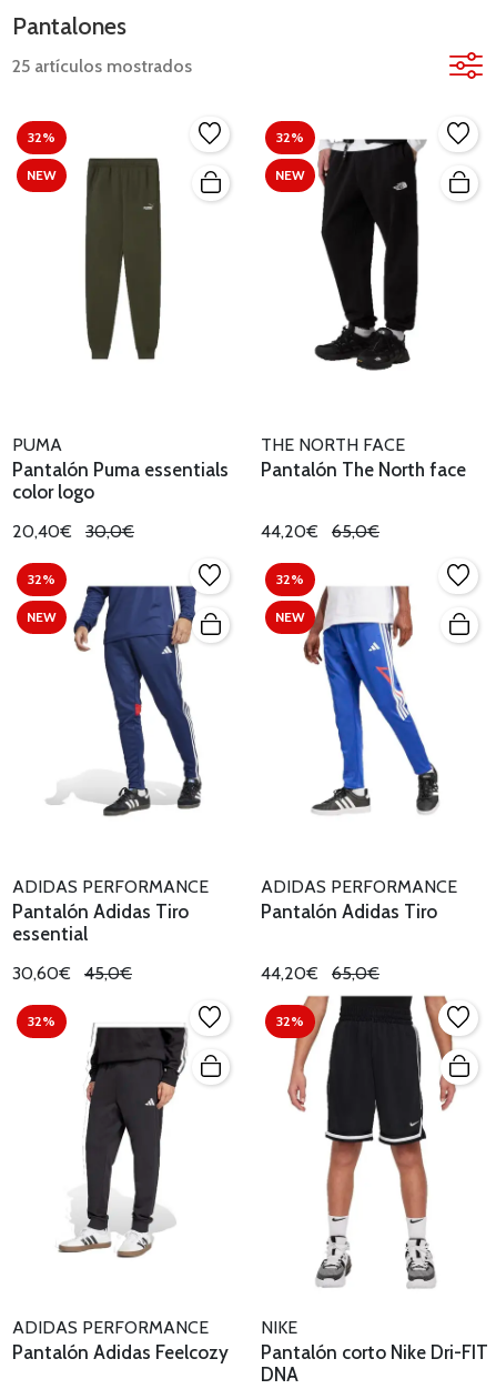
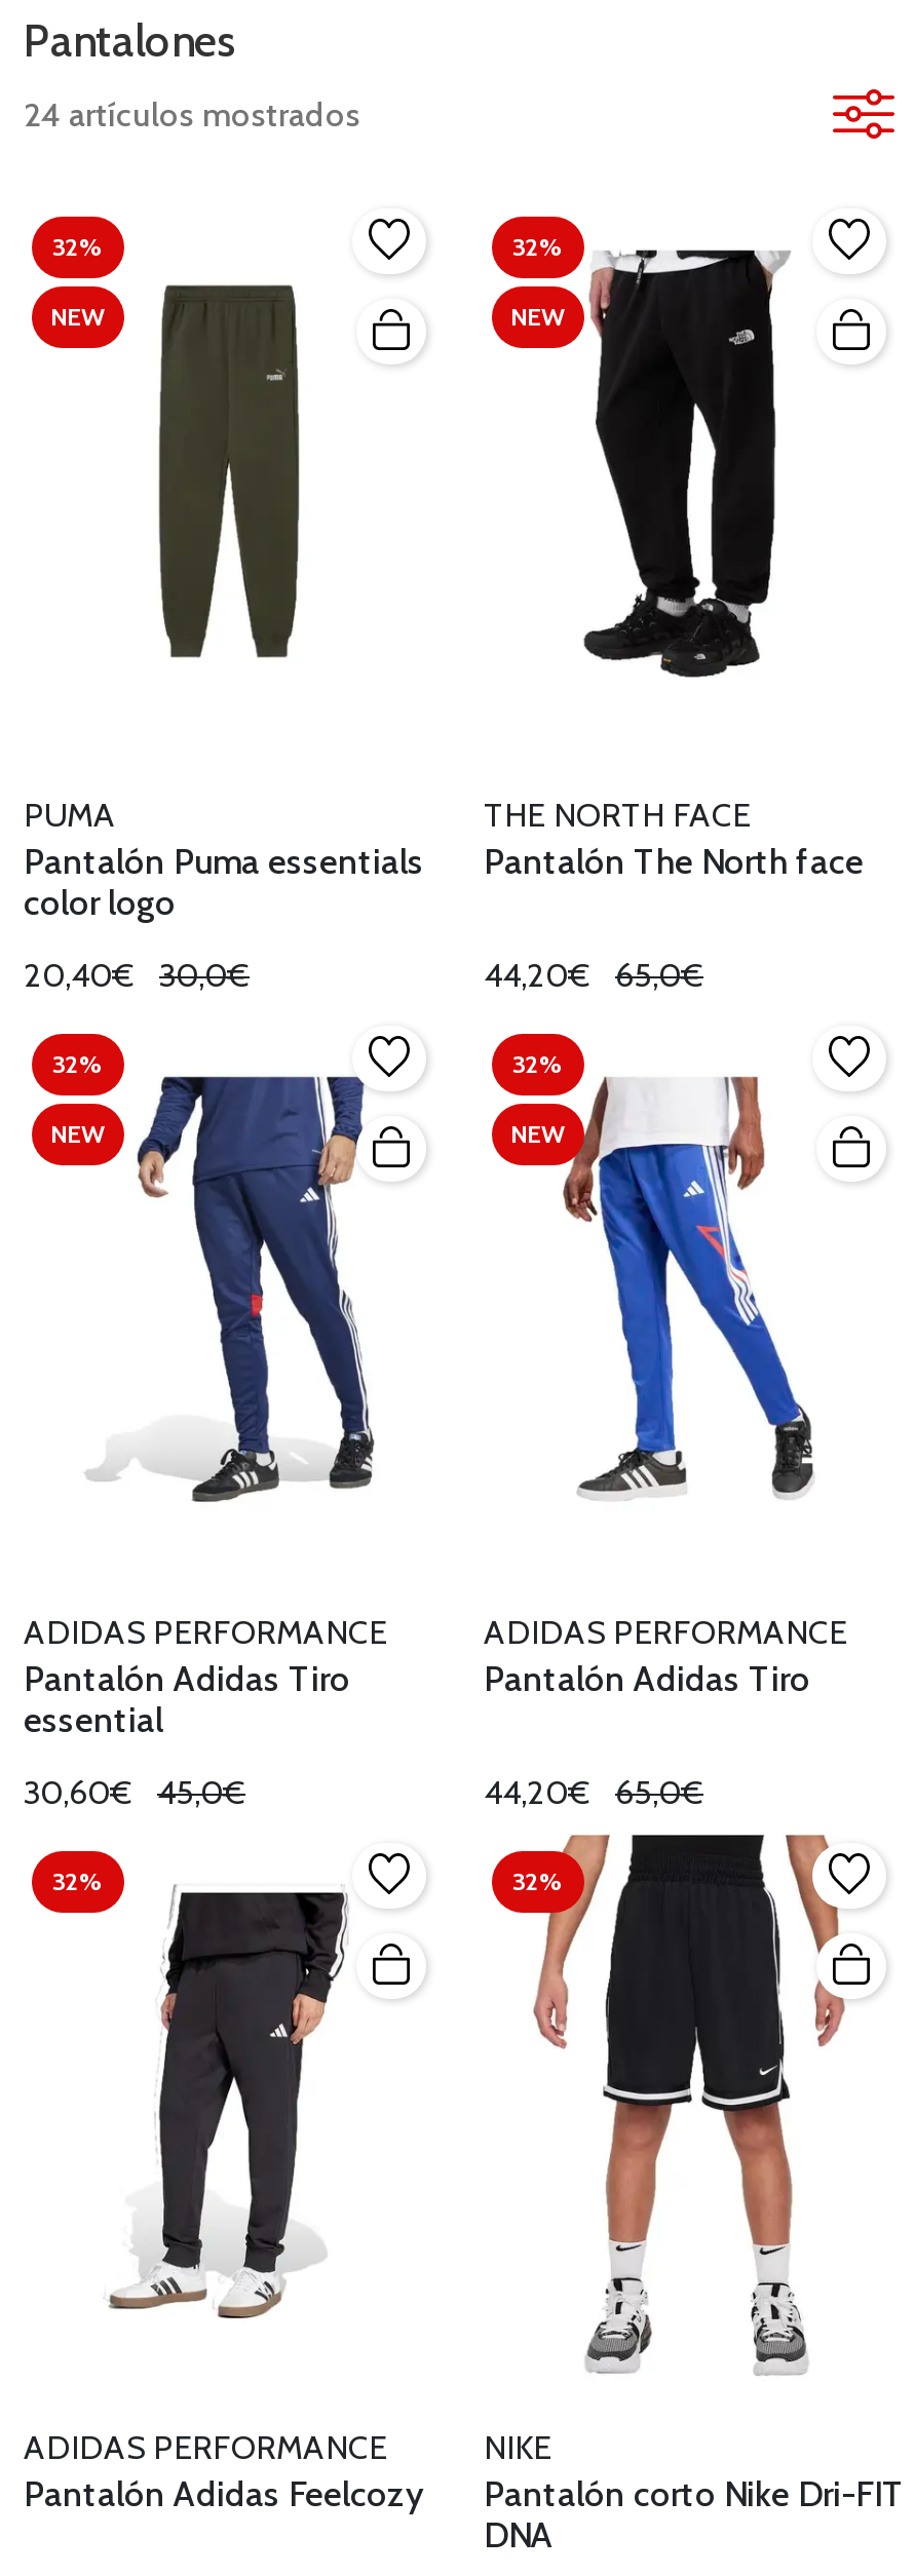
[12,56,192,77] 25 artículos mostrados -> [24,96,360,135] 24 artículos mostrados

